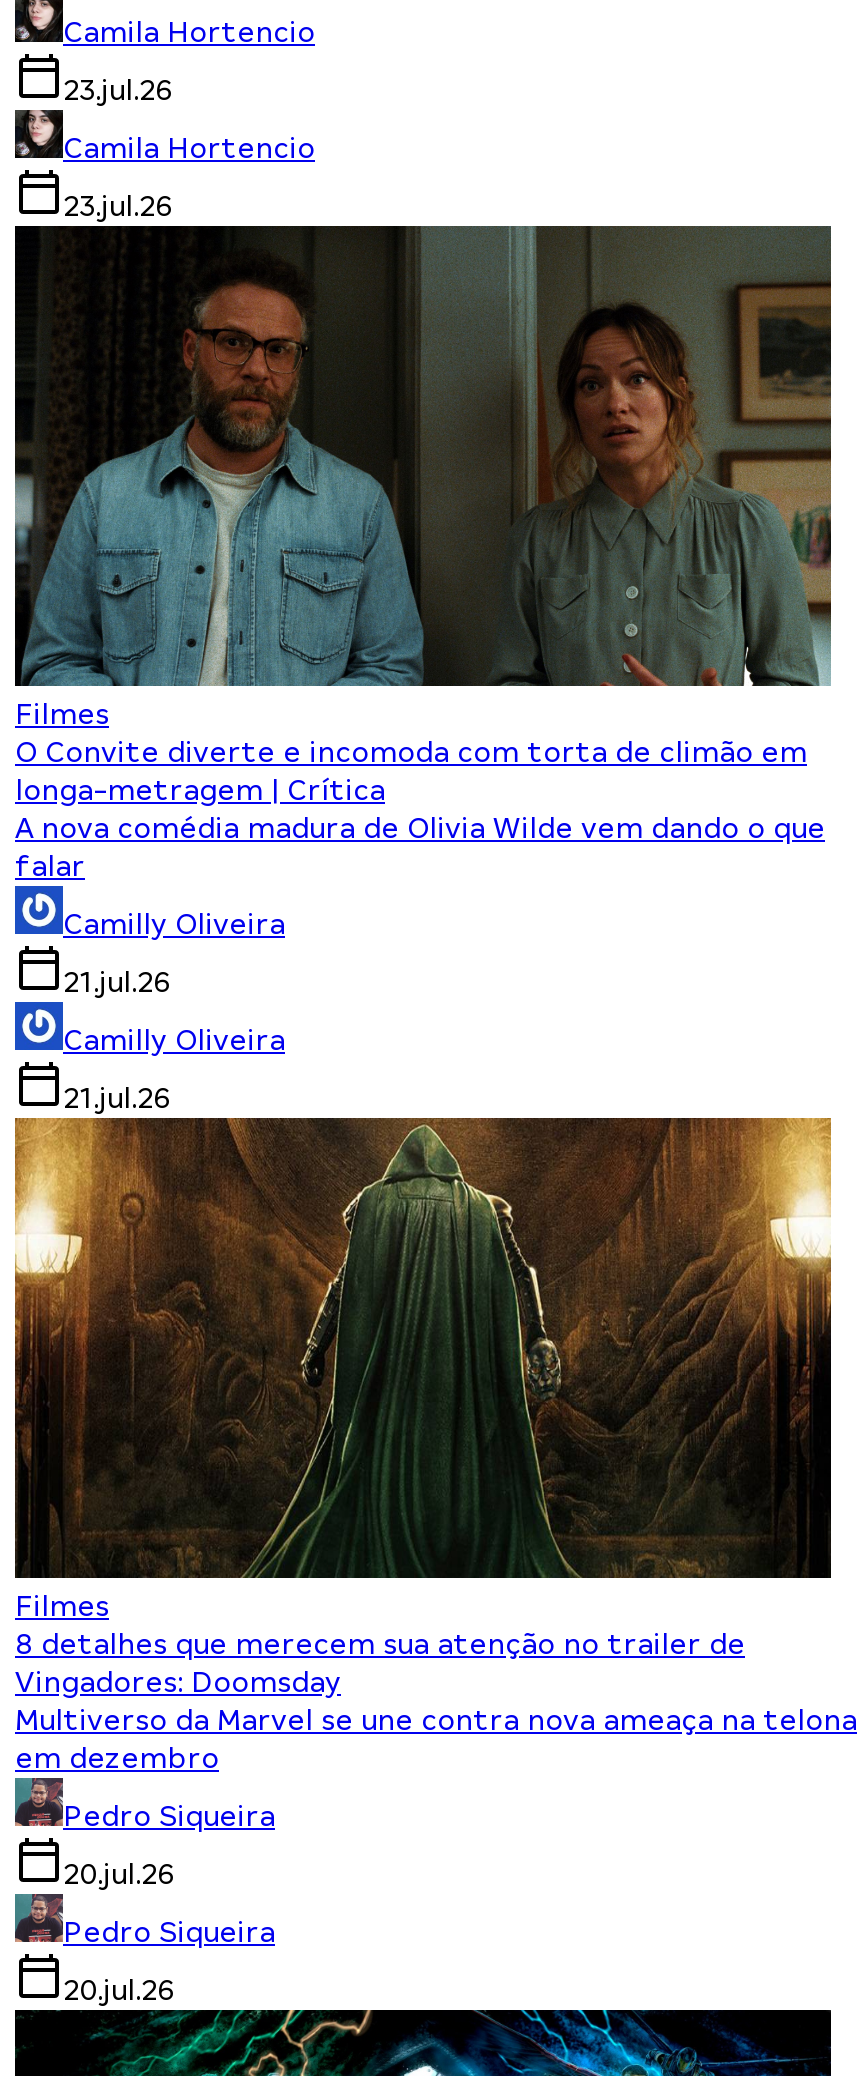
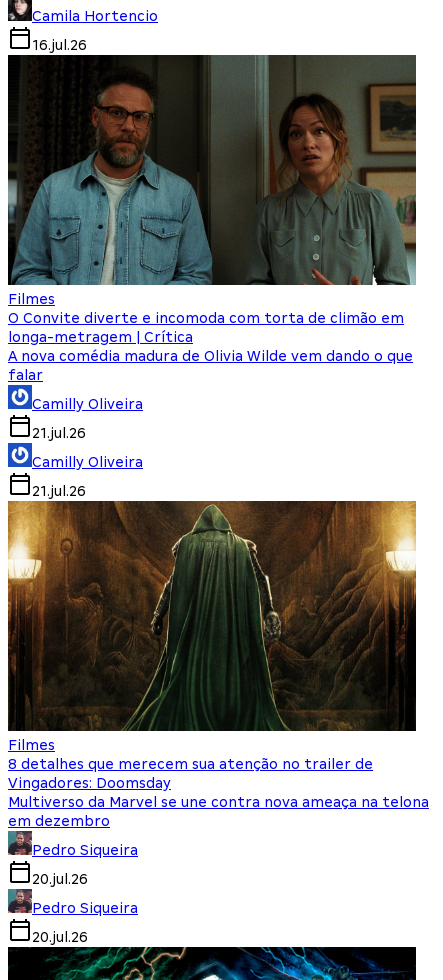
[63,74,315,222] 23.jul.26 | Camila Hortencio | 23.jul.26 -> [32,37,87,53] 16.jul.26

